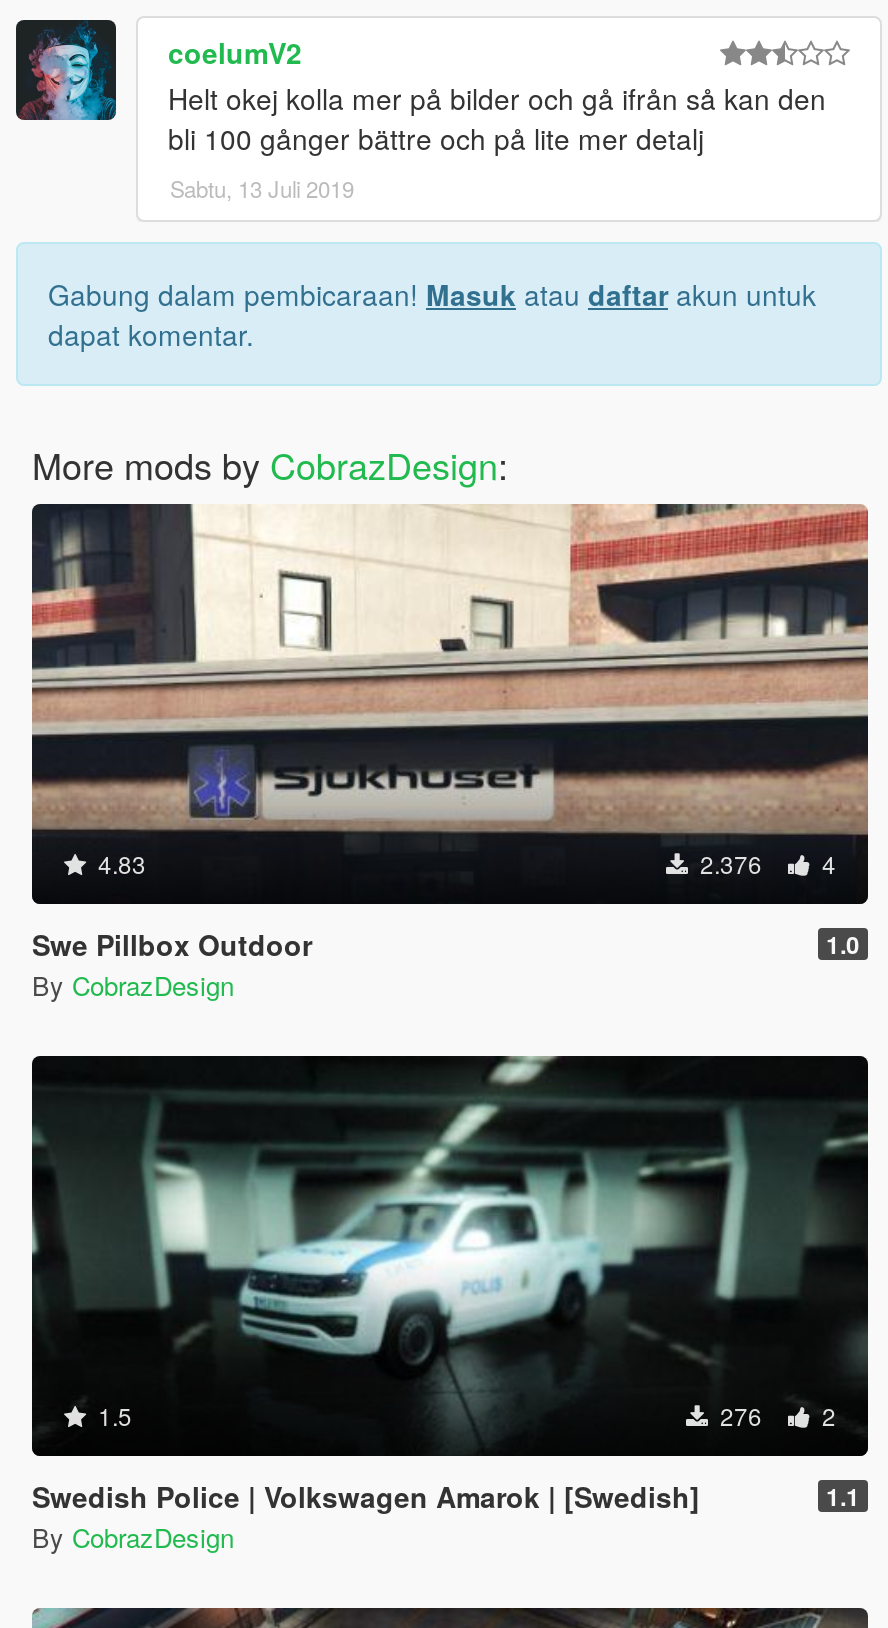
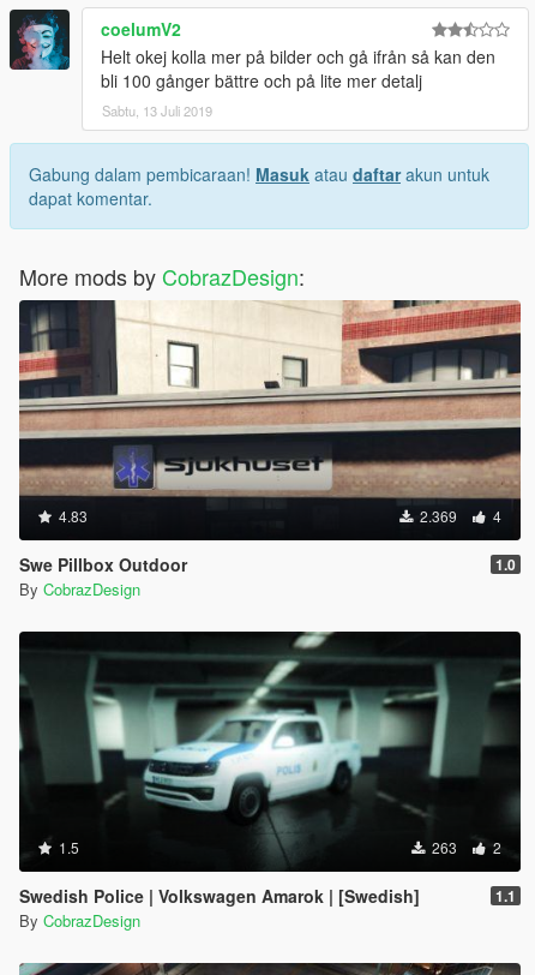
[694,846,836,880] 2.376 4 -> [416,505,501,526] 2.369 4
[714,1398,836,1432] 276 2 -> [428,837,501,857] 263 2

